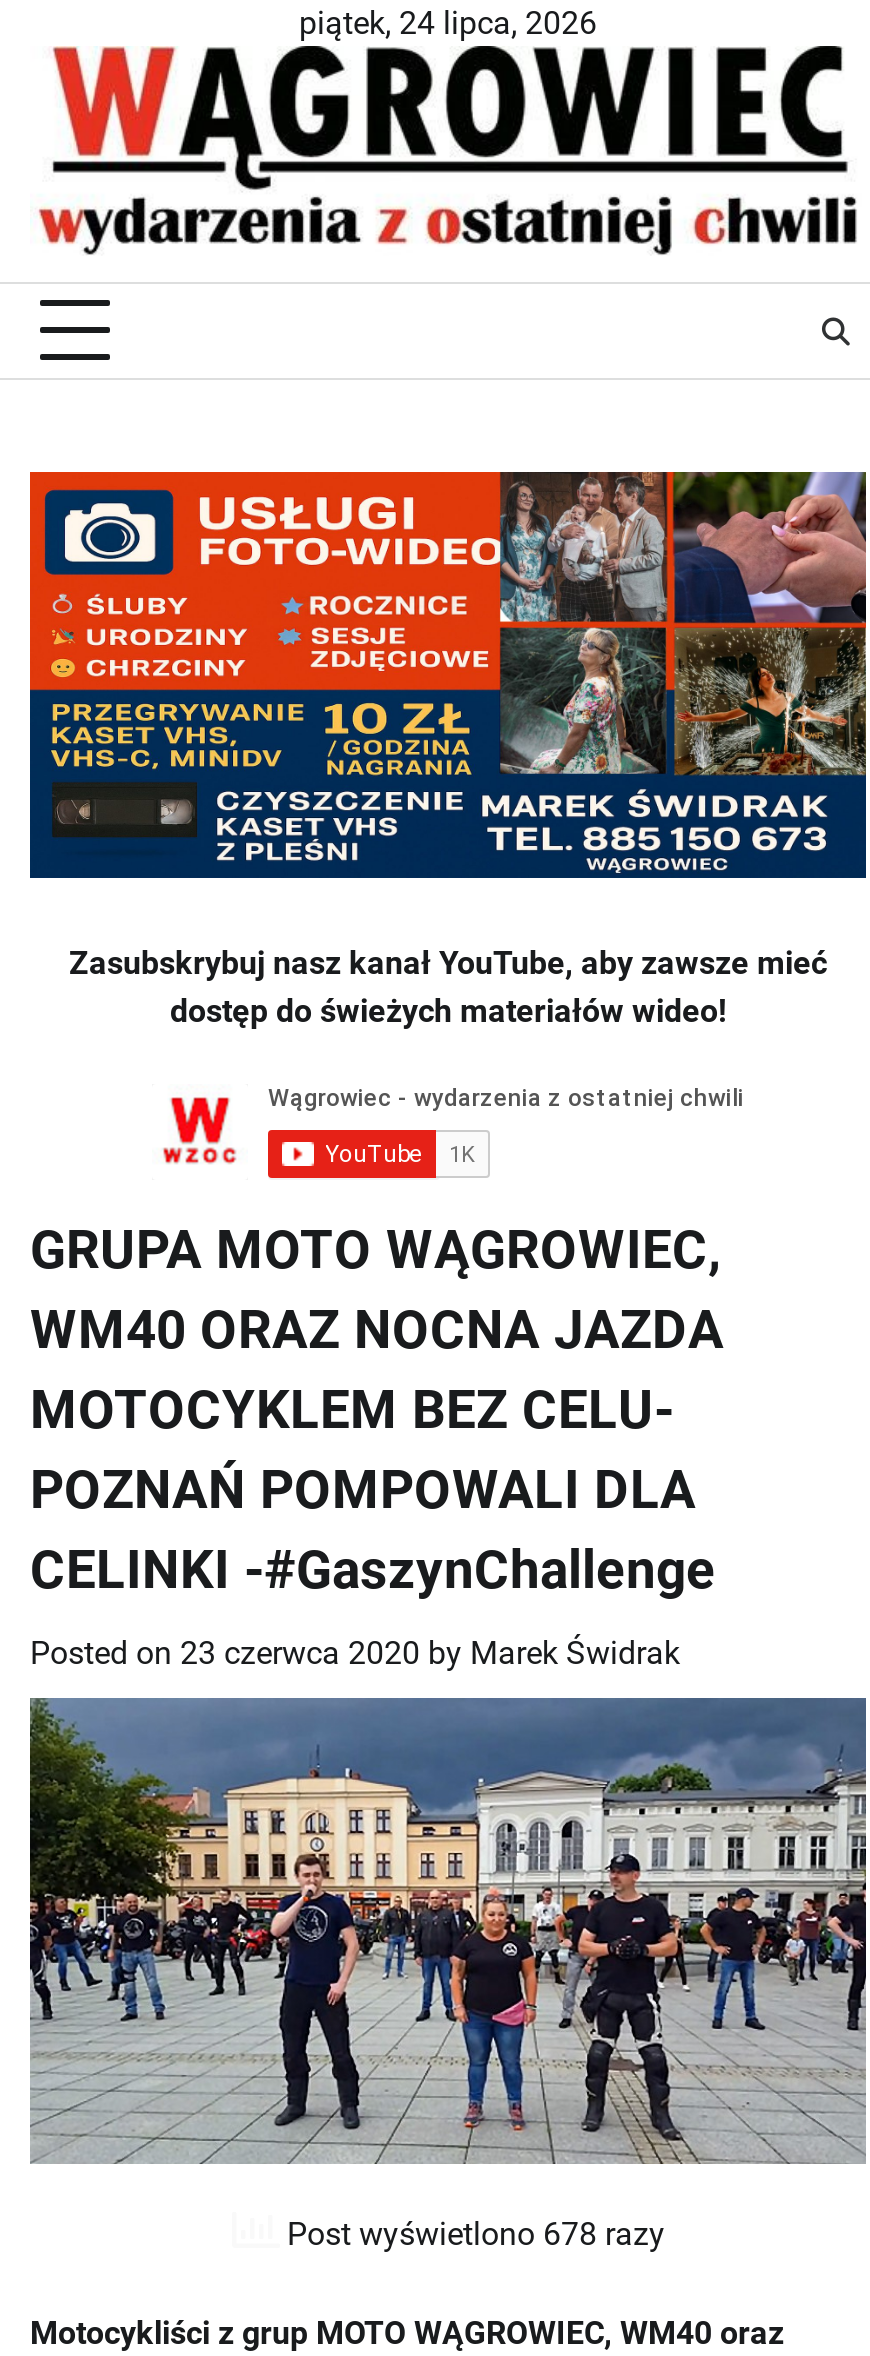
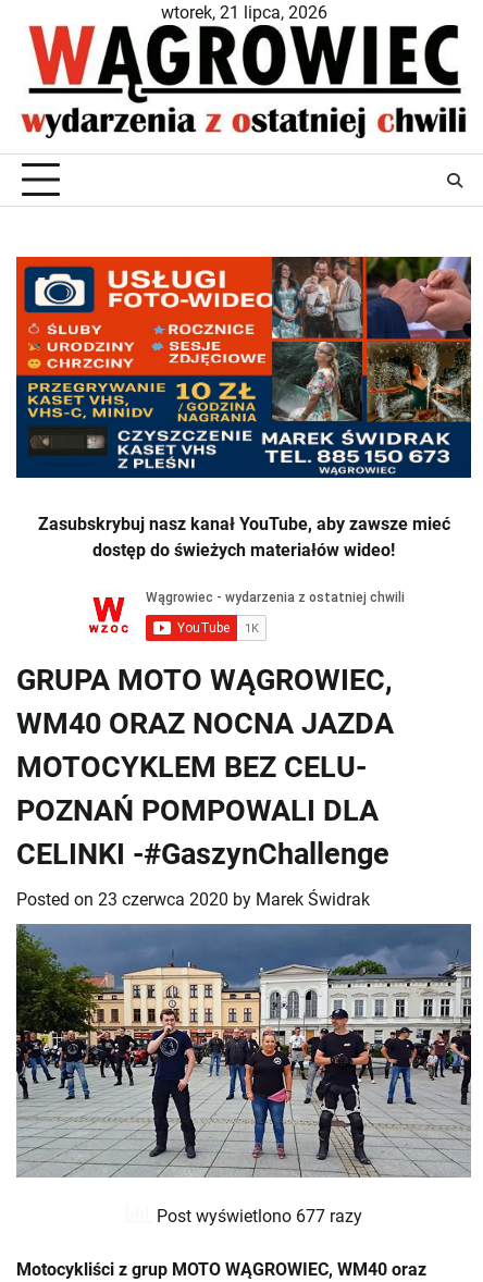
[299,4,597,42] piątek, 24 lipca, 2026 -> [160,2,327,23] wtorek, 21 lipca, 2026
[279,2215,665,2253] Post wyświetlono 678 razy -> [152,1205,362,1226] Post wyświetlono 677 razy

